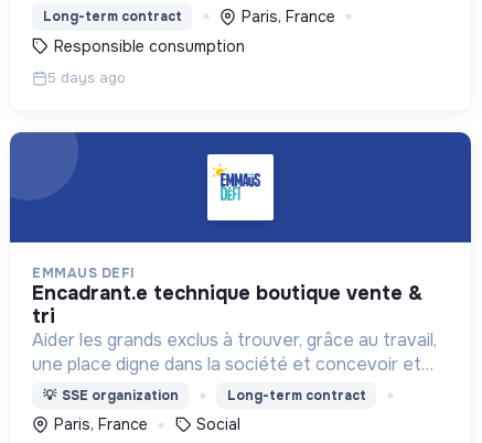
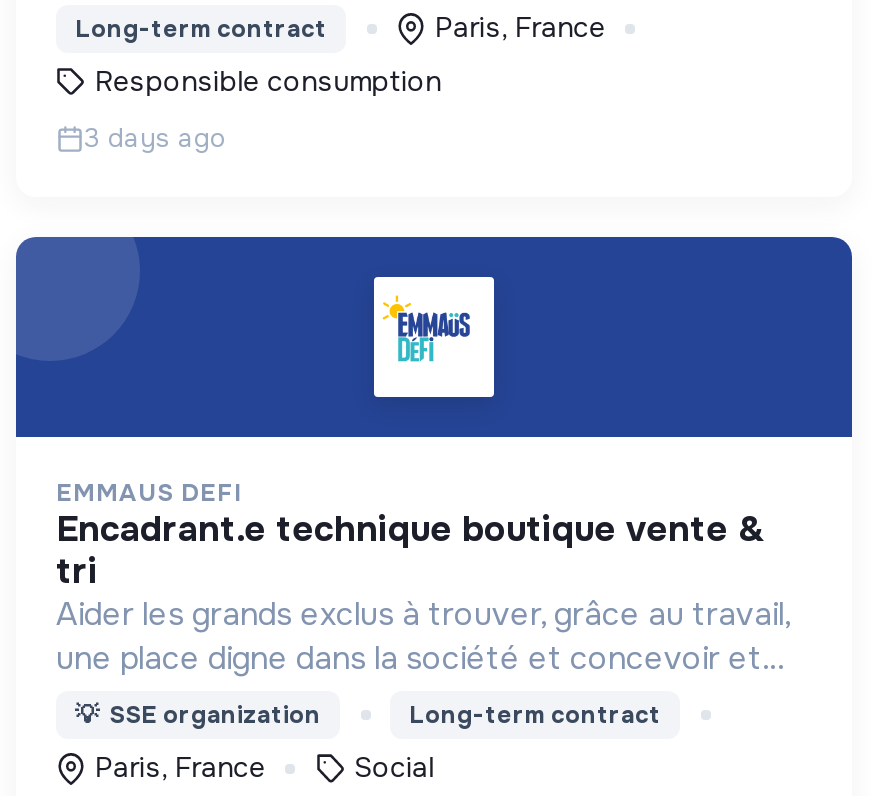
[47,68,126,87] 5 days ago -> [84,121,226,155] 3 days ago

